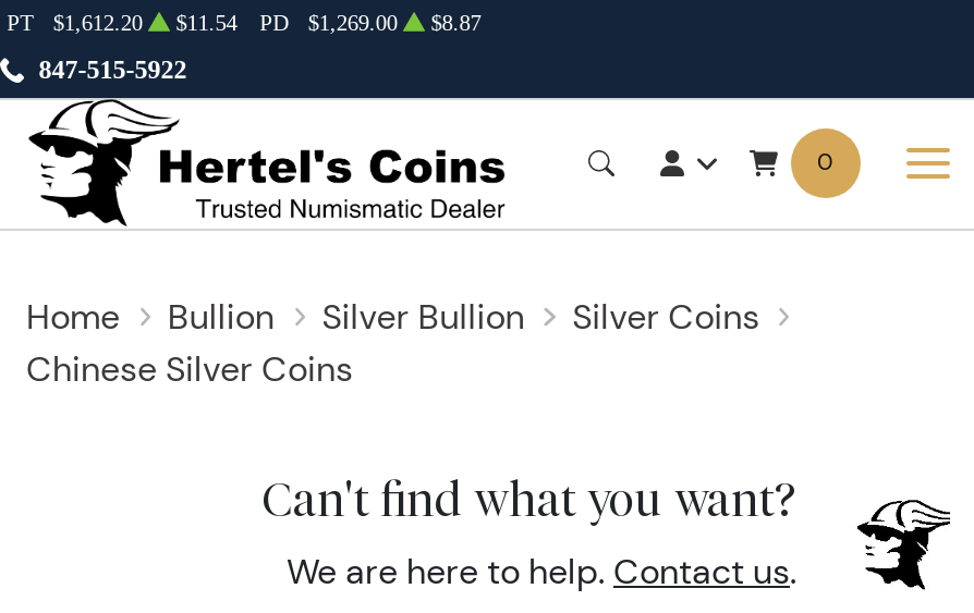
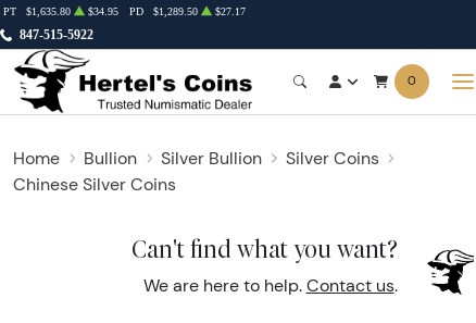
[53,10,143,34] $1,612.20 -> [27,5,71,17] $1,635.80
[176,10,237,34] $11.54 -> [88,5,118,17] $34.95
[308,10,397,34] $1,269.00 -> [154,5,198,17] $1,289.50
[431,10,481,34] $8.87 -> [215,5,245,17] $27.17

